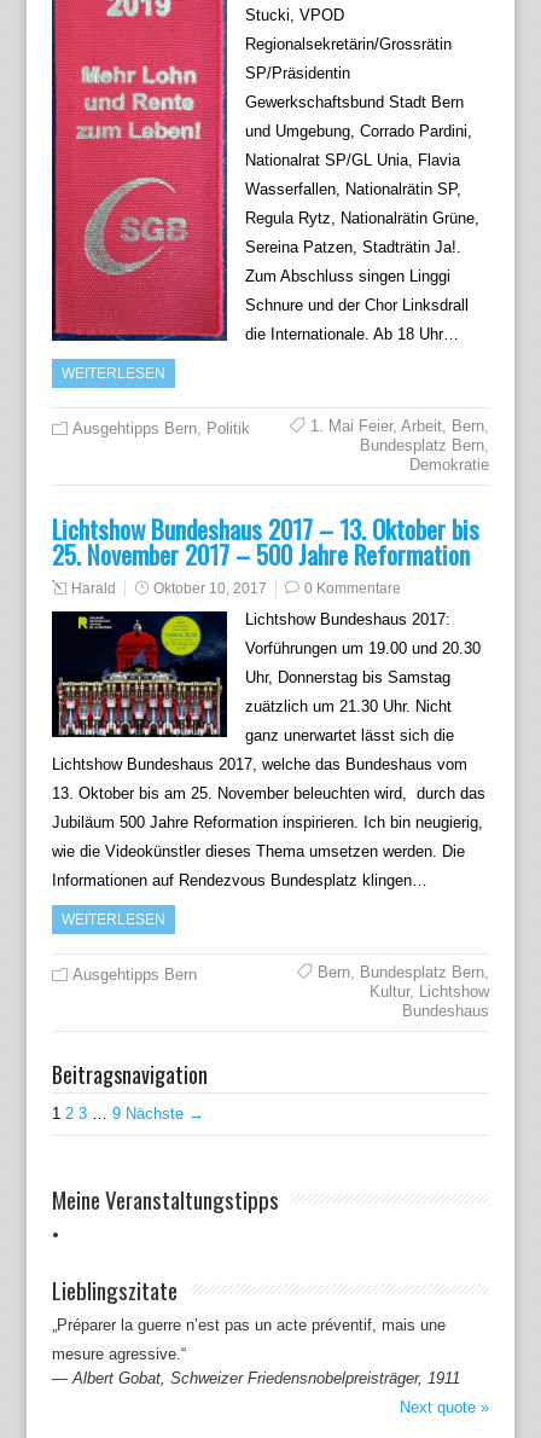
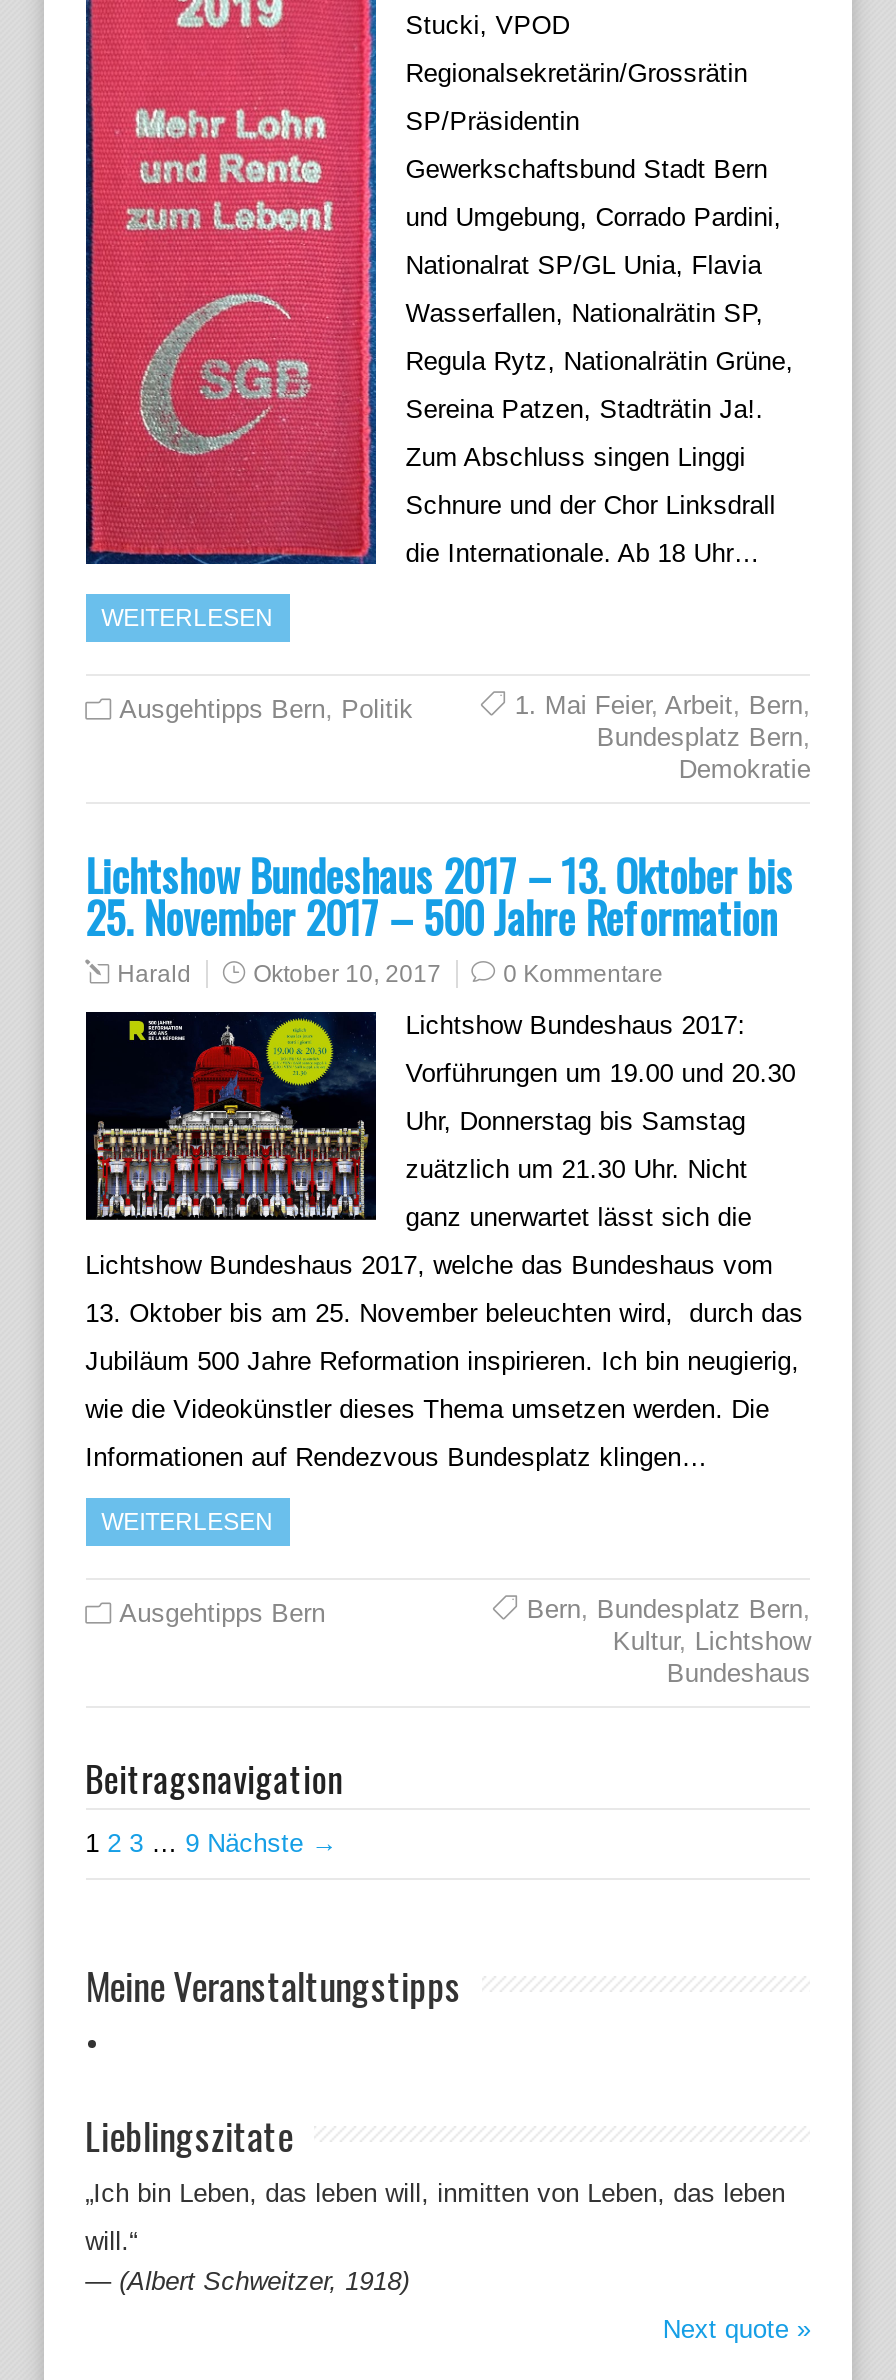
[51,1316,445,1334] „Préparer la guerre n’est pas un acte préventif, mais une -> [85,2178,785,2208] „Ich bin Leben, das leben will, inmitten von Leben, das leben
[51,1345,460,1387] mesure agressive.“ | — Albert Gobat, Schweizer Friedensnobelpreisträger, 1911 -> [85,2226,409,2296] will.“ | — (Albert Schweitzer, 1918)

